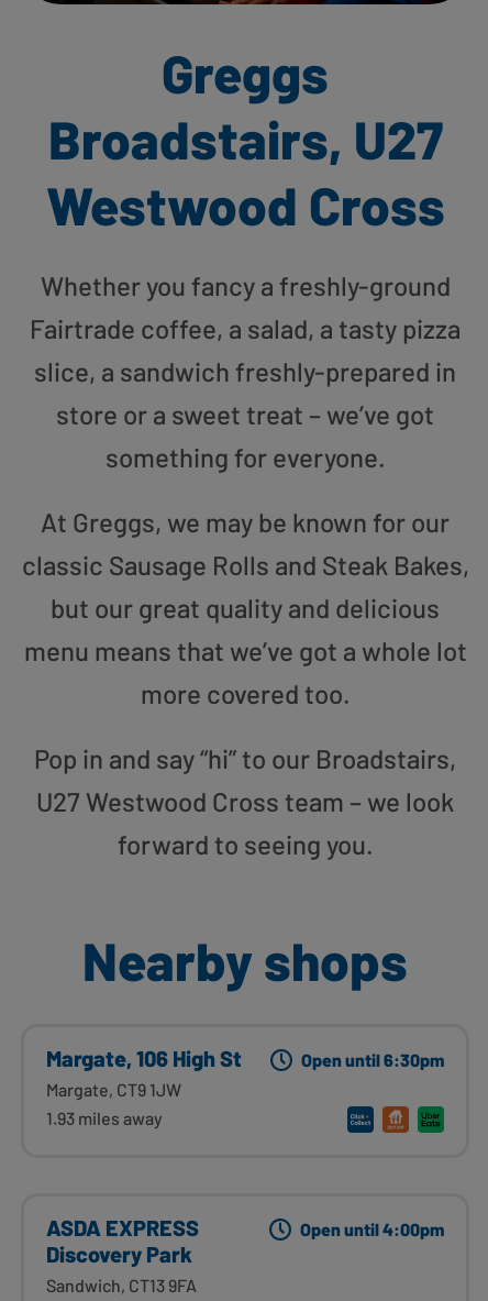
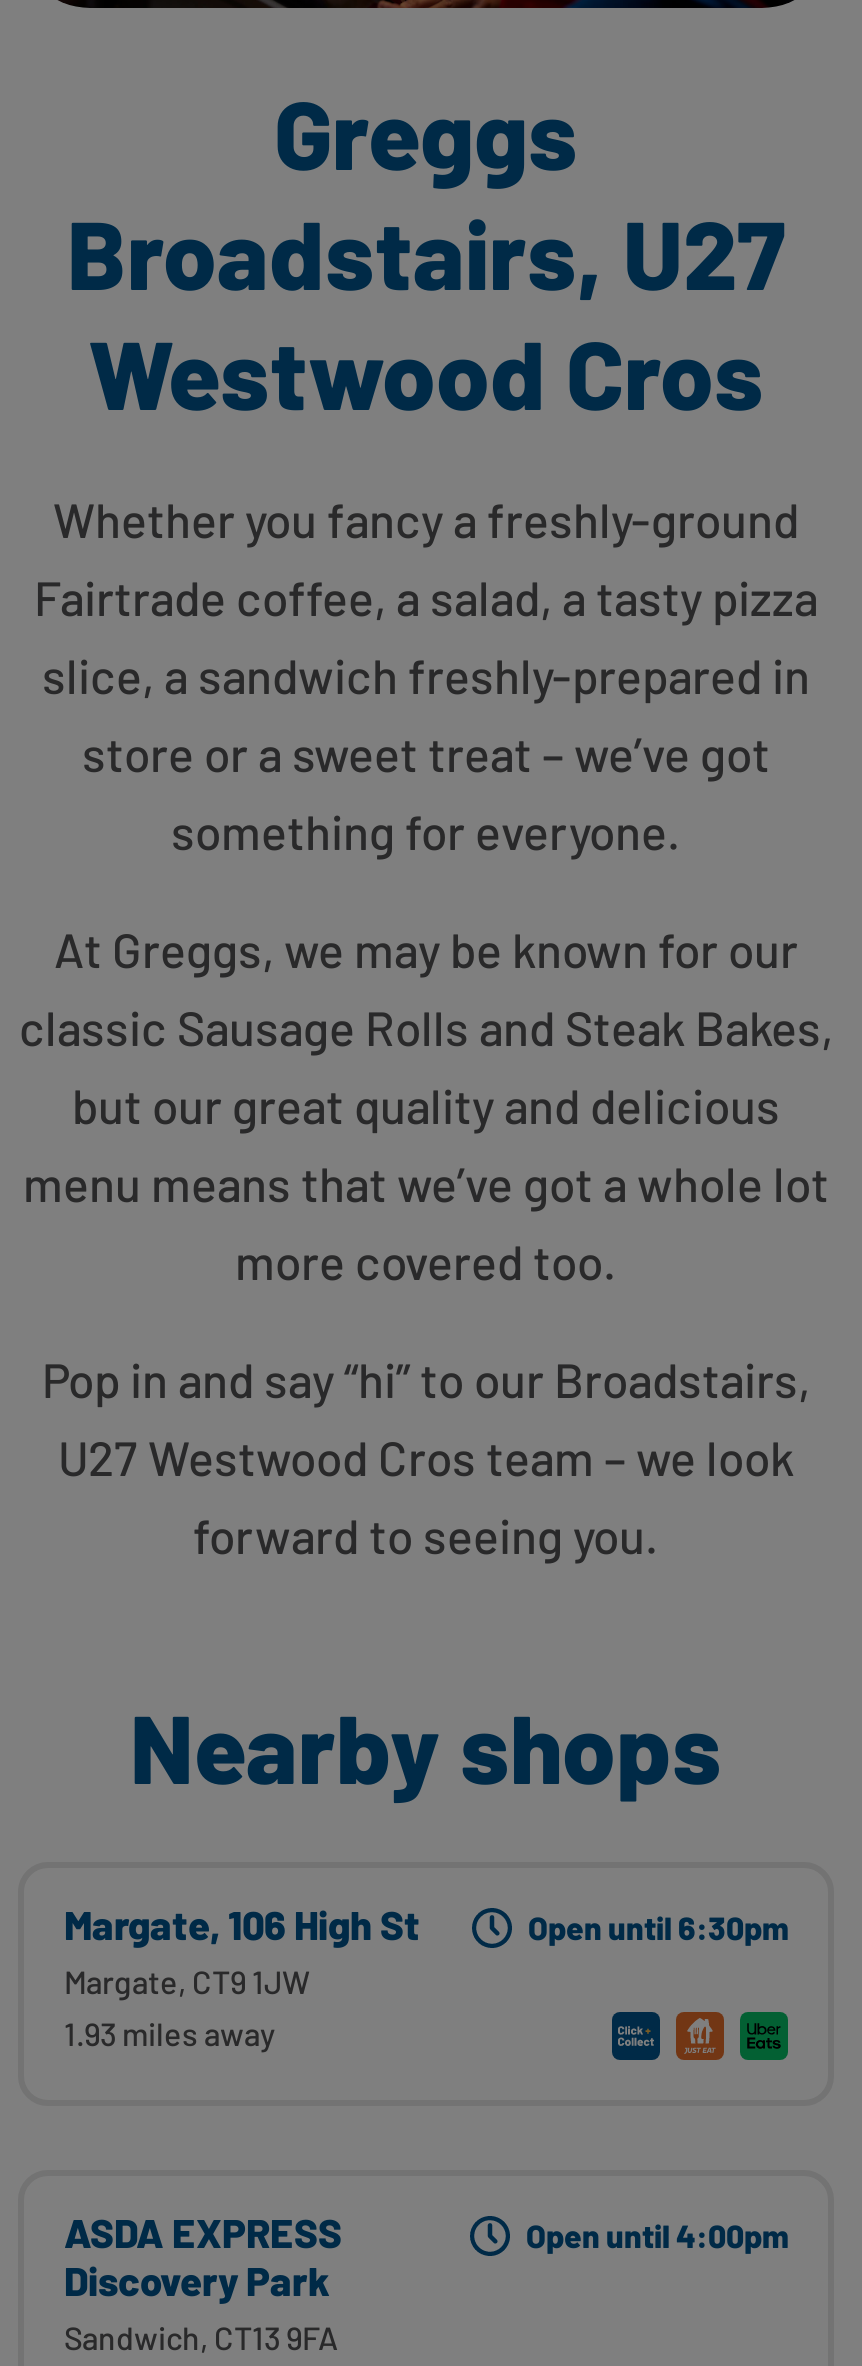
[46,172,445,236] Westwood Cross -> [88,314,764,430] Westwood Cros
[36,785,454,817] U27 Westwood Cross team – we look -> [58,1428,794,1486] U27 Westwood Cros team – we look

